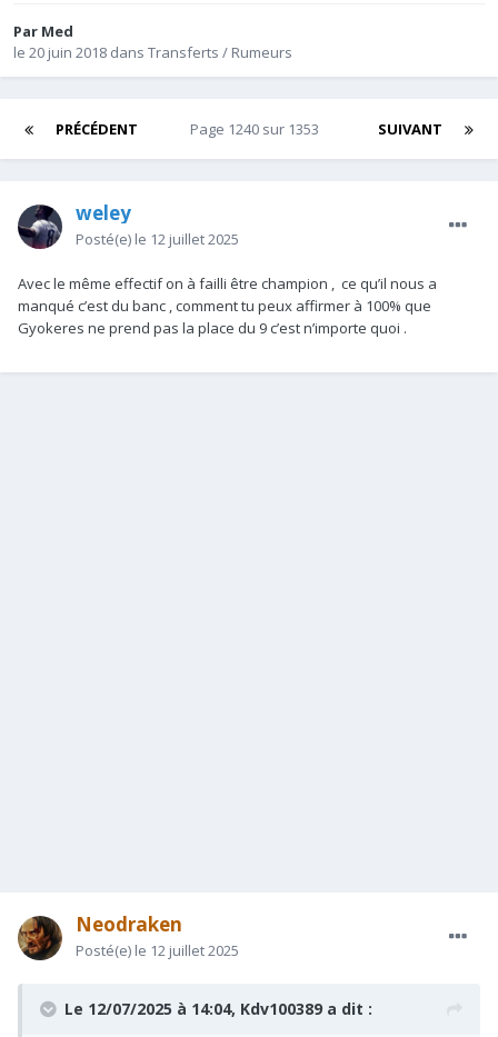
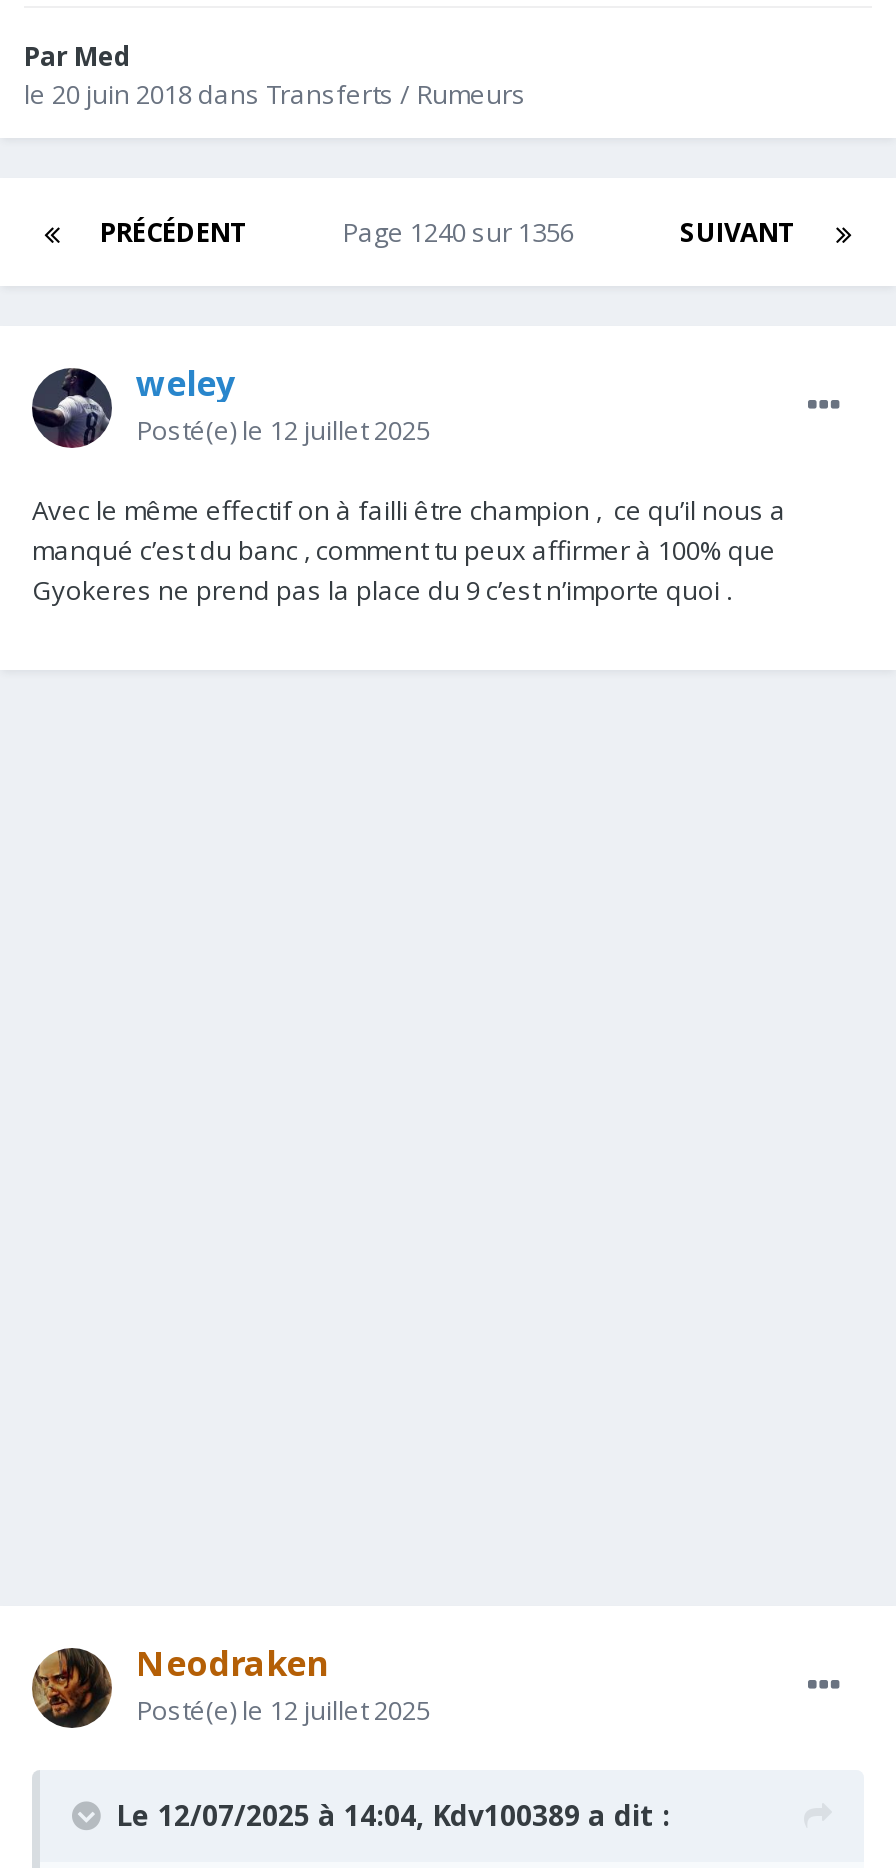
[190,119,326,139] Page 1240 sur 1353 -> [342,215,586,251] Page 1240 sur 1356

